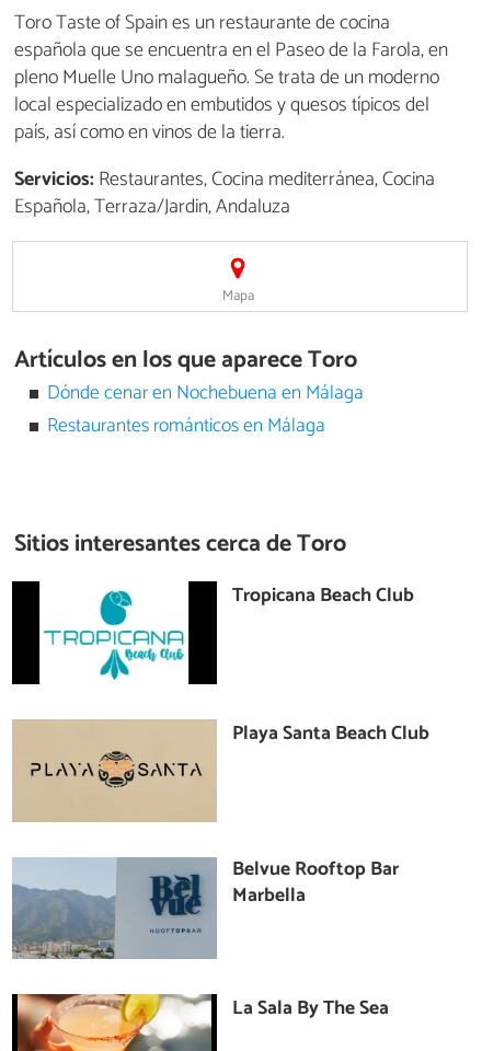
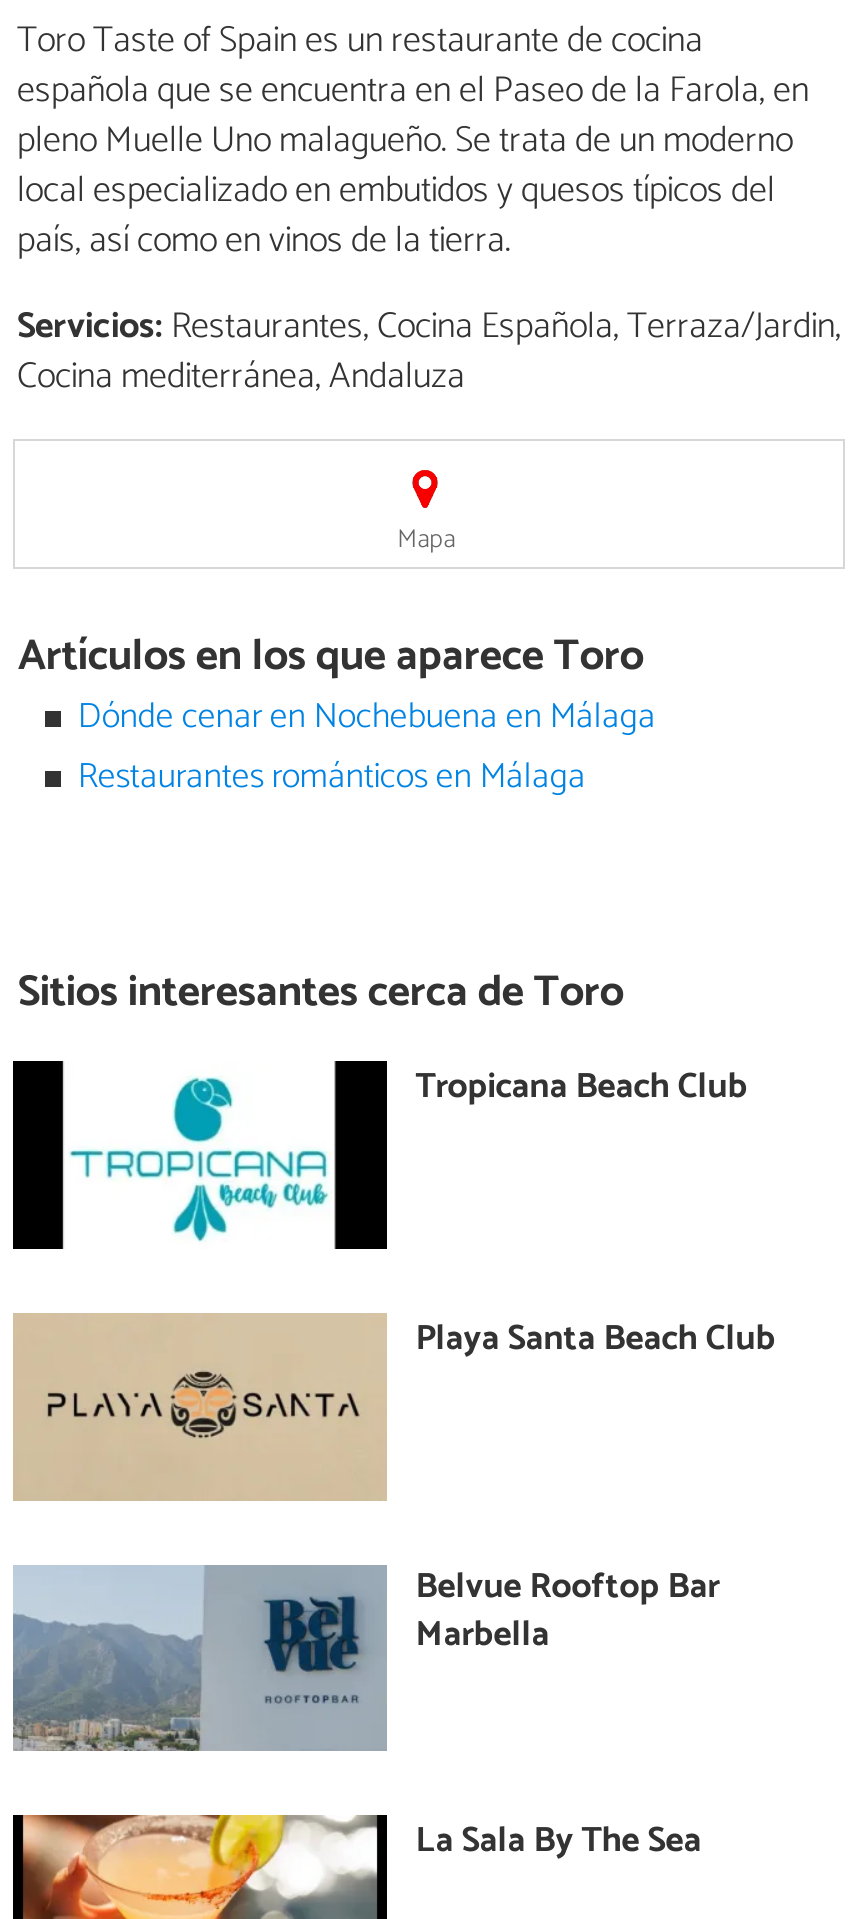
[14,163,435,196] Servicios: Restaurantes, Cocina mediterránea, Cocina -> [17,296,841,356] Servicios: Restaurantes, Cocina Española, Terraza/Jardin,
[14,190,290,223] Española, Terraza/Jardin, Andaluza -> [17,346,465,406] Cocina mediterránea, Andaluza

